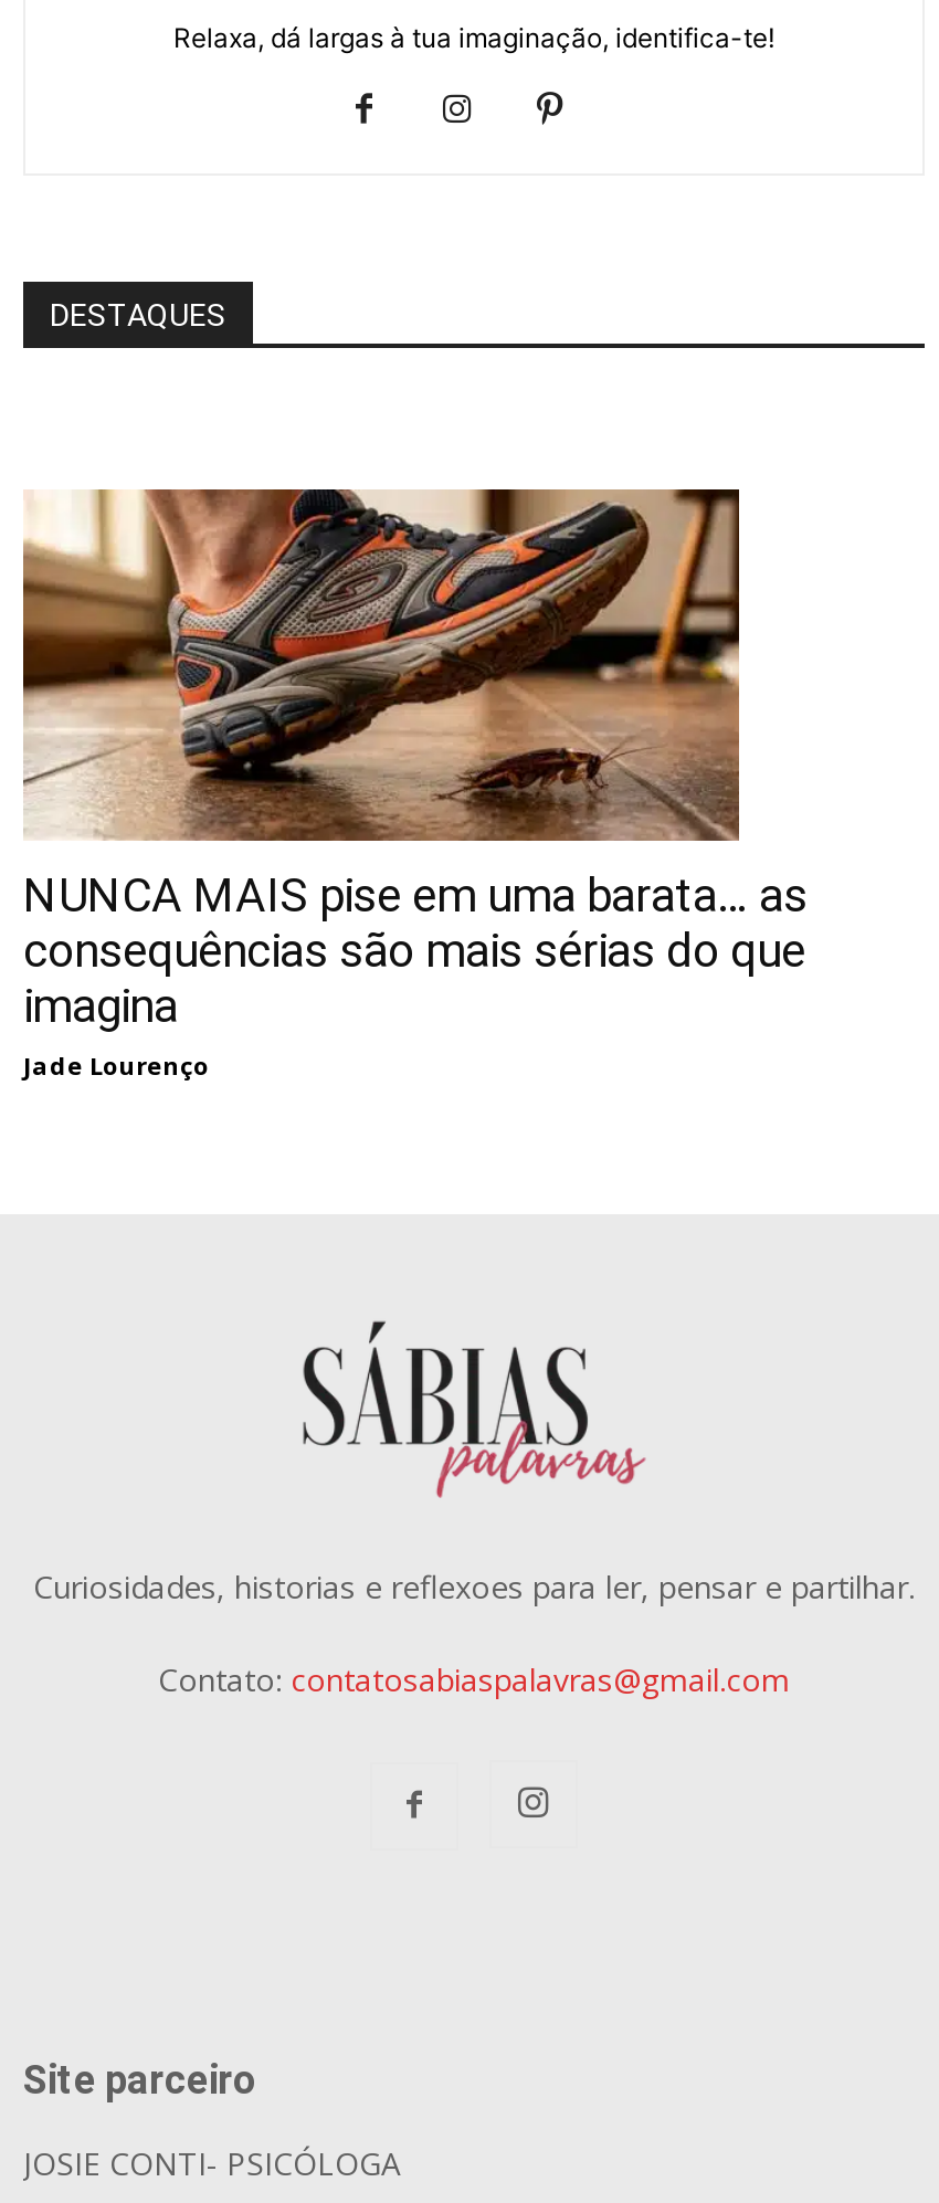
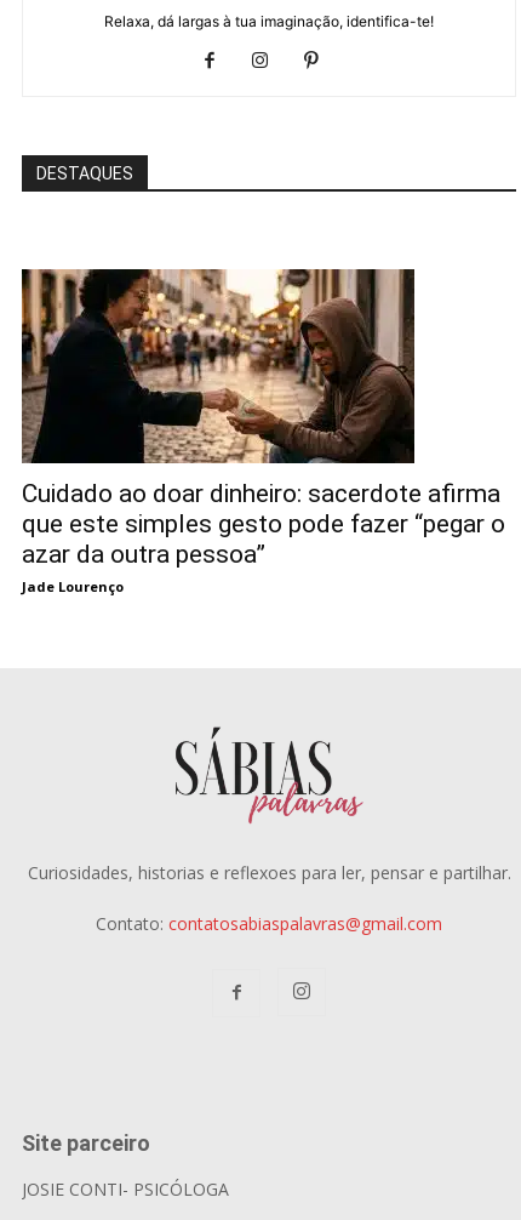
[21,487,808,1032] [image] | NUNCA MAIS pise em uma barata… as | consequências são mais sérias do que | imagina -> [21,268,505,569] [image] | Cuidado ao doar dinheiro: sacerdote afirma | que este simples gesto pode fazer “pegar o | azar da outra pessoa”

